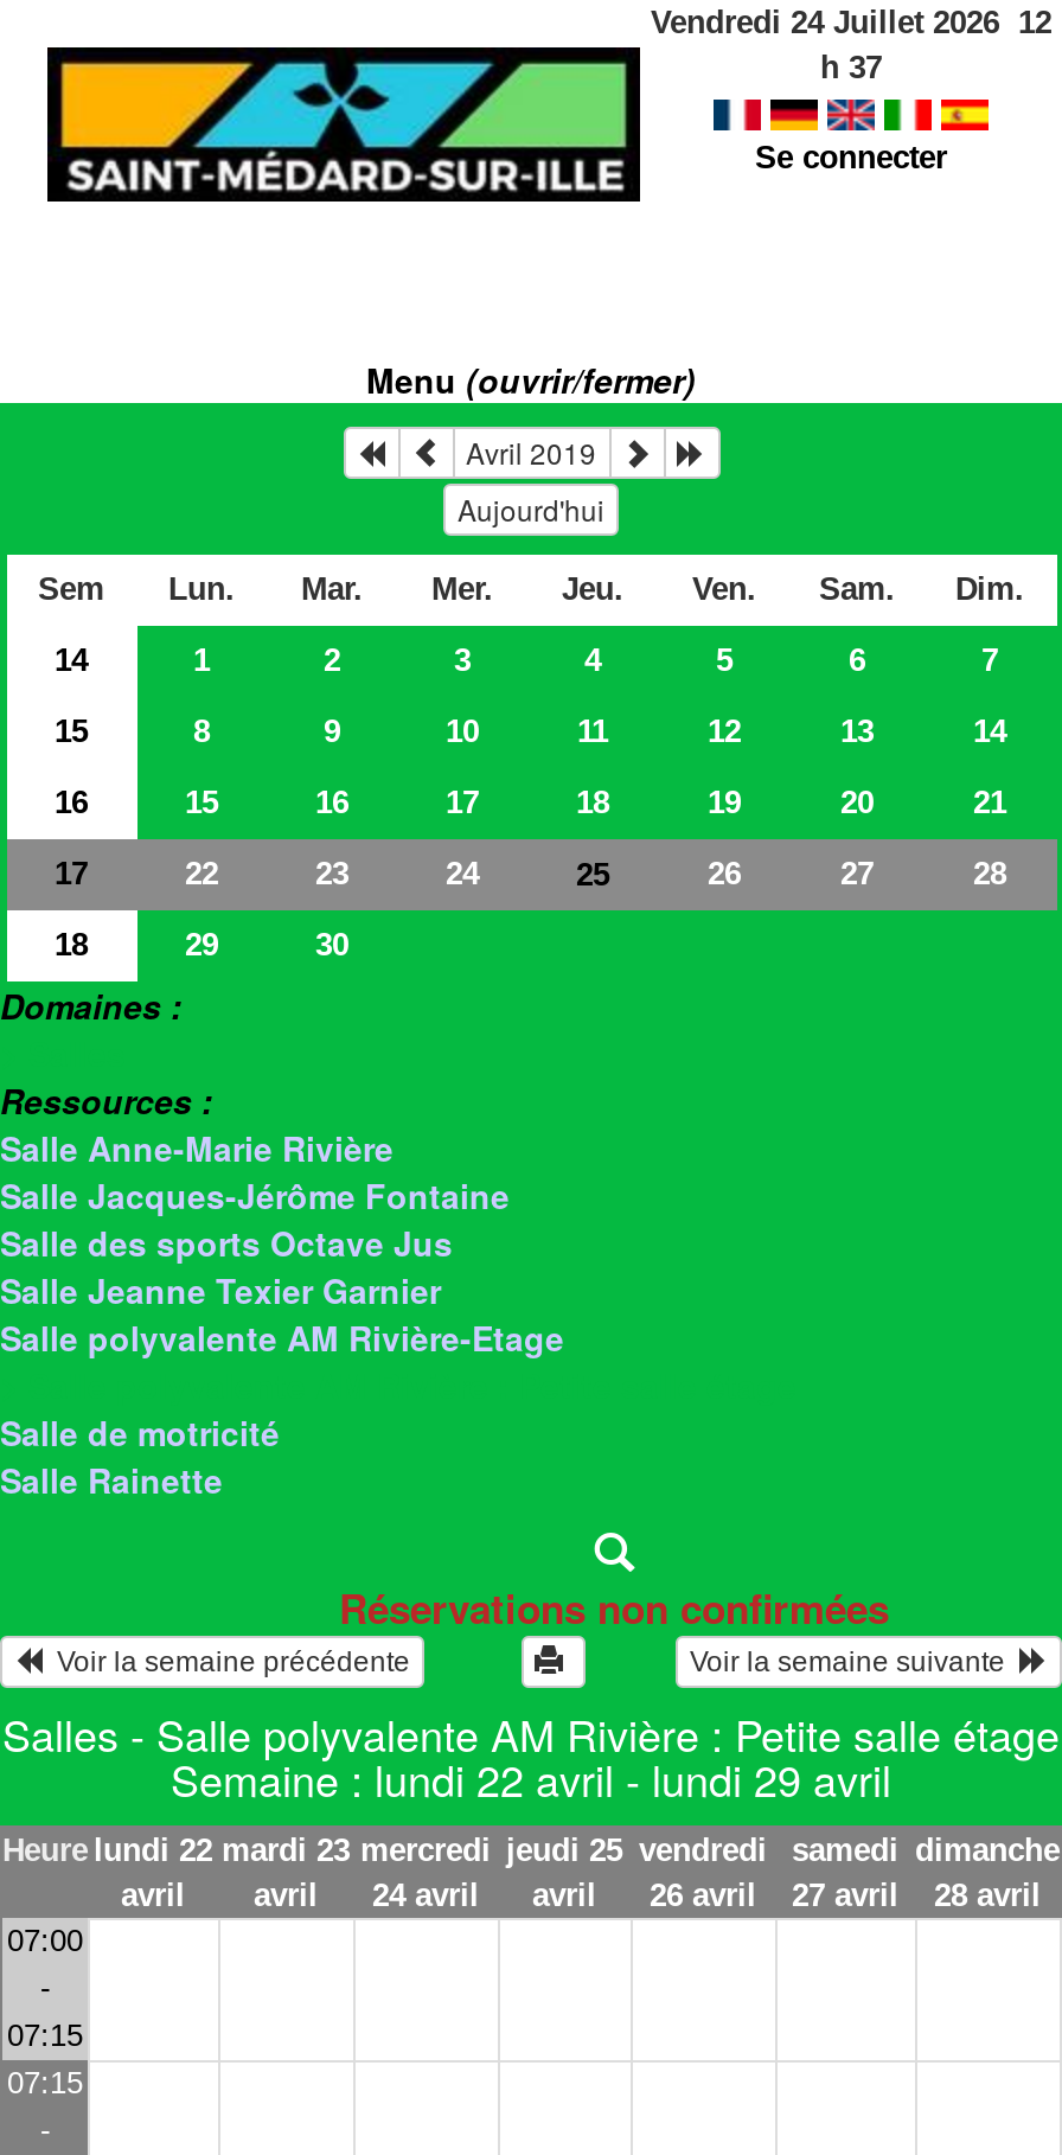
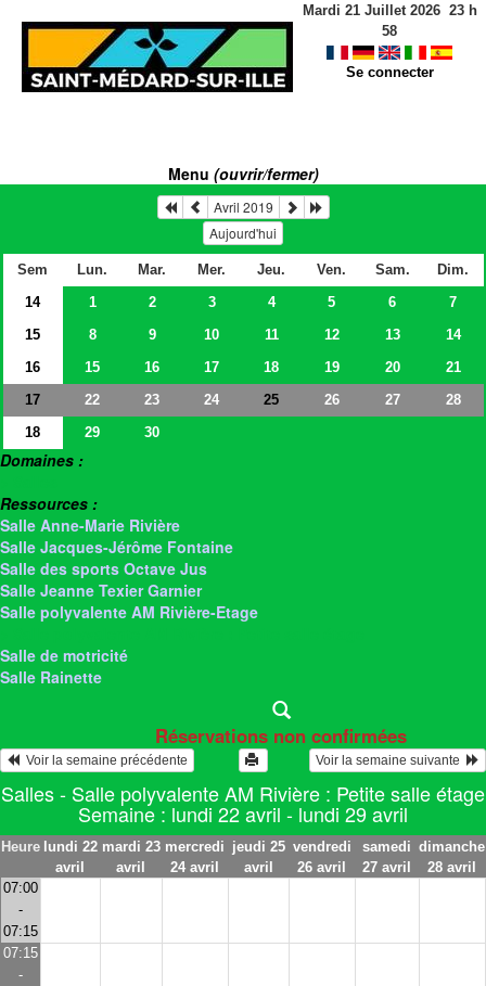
[651,5,1051,85] Vendredi 24 Juillet 2026 12 | h 37 -> [302,2,477,39] Mardi 21 Juillet 2026 23 h | 58

